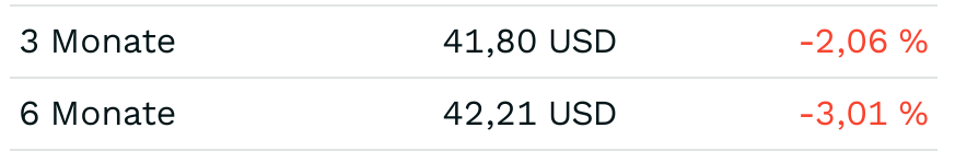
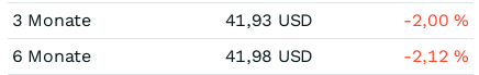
[442,20,618,61] 41,80 USD -> [225,10,313,30] 41,93 USD
[798,20,929,61] -2,06% -> [403,10,469,30] -2,00%
[442,92,618,133] 42,21 USD -> [225,46,313,66] 41,98 USD
[798,92,929,133] -3,01% -> [403,46,469,66] -2,12%

